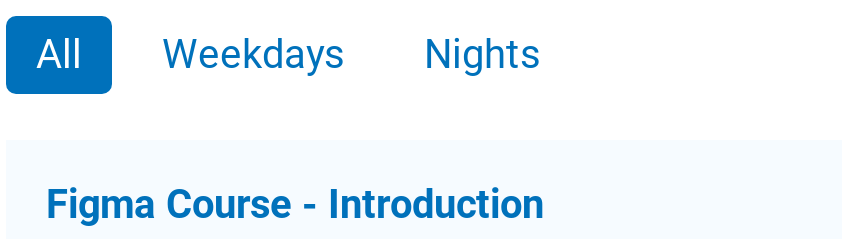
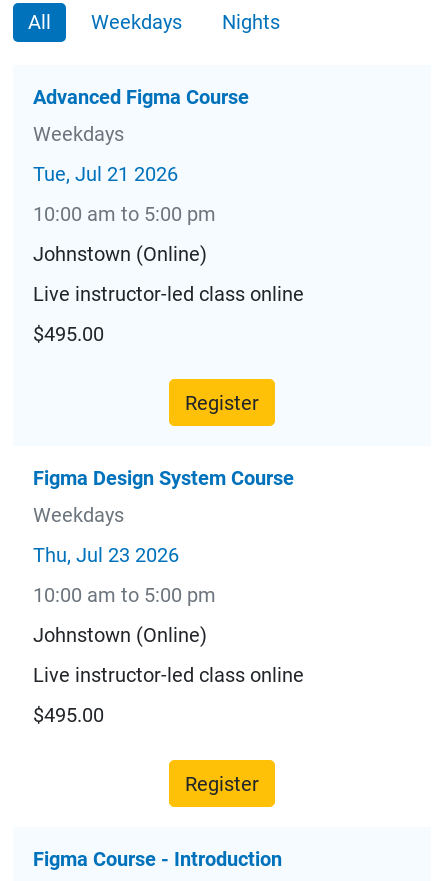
none -> [33,85,304,796] Advanced Figma Course | Weekdays | Tue, Jul 21 2026 | 10:00 am to 5:00 pm | Johnstown (Online) | Live instructor-led class online | $495.00 | Register | Figma Design System Course | Weekdays | Thu, Jul 23 2026 | 10:00 am to 5:00 pm | Johnstown (Online) | Live instructor-led class online | $495.00 | Register

